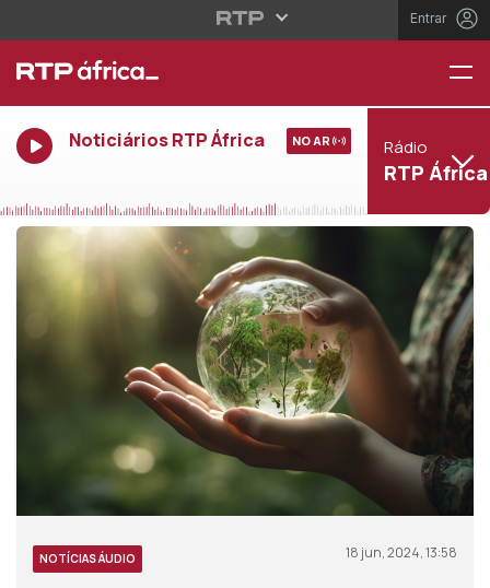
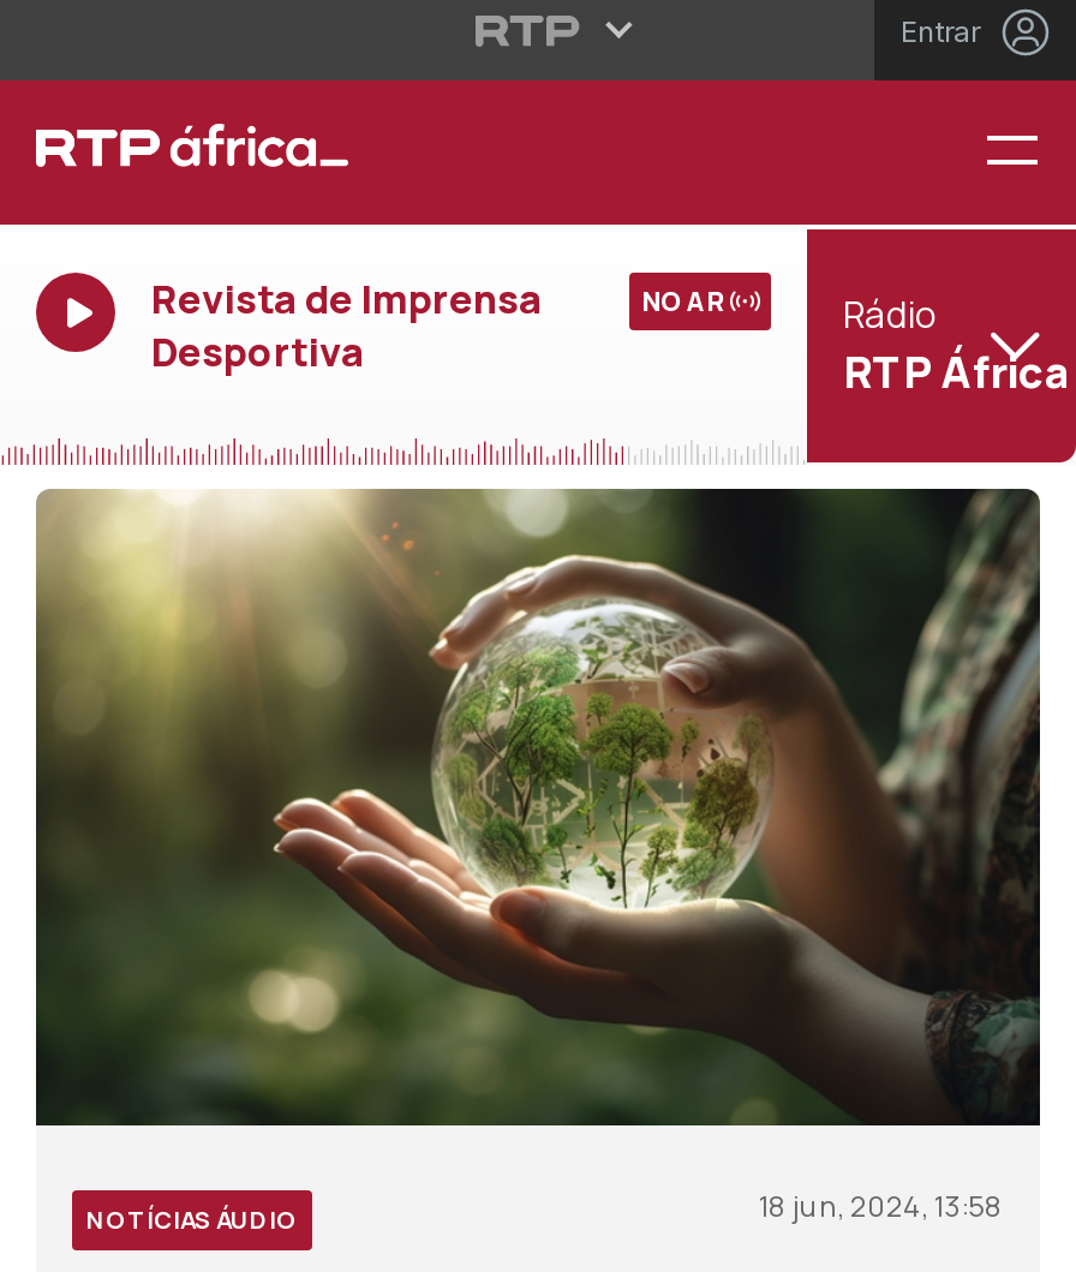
[69,128,265,152] Noticiários RTP África -> [151,273,543,378] Revista de Imprensa | Desportiva

